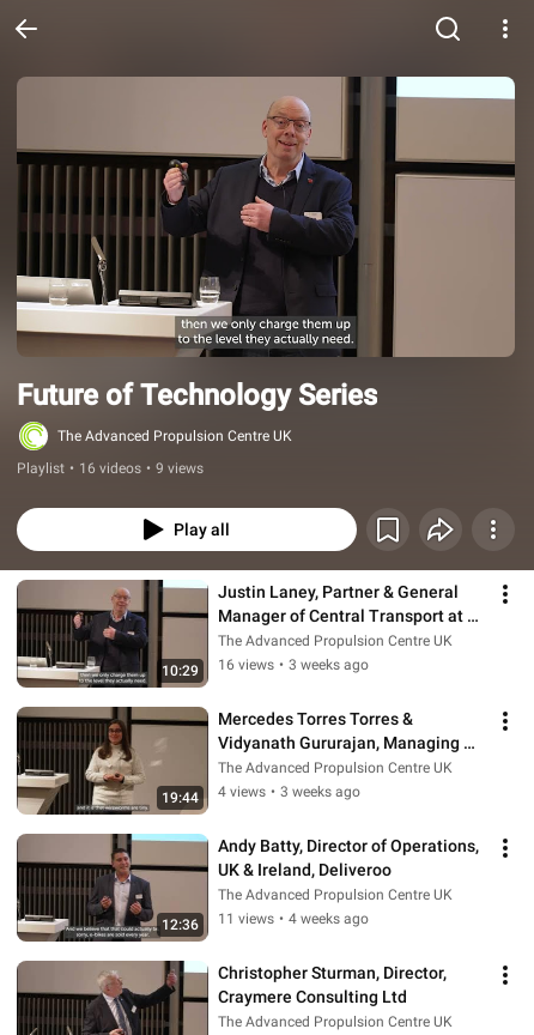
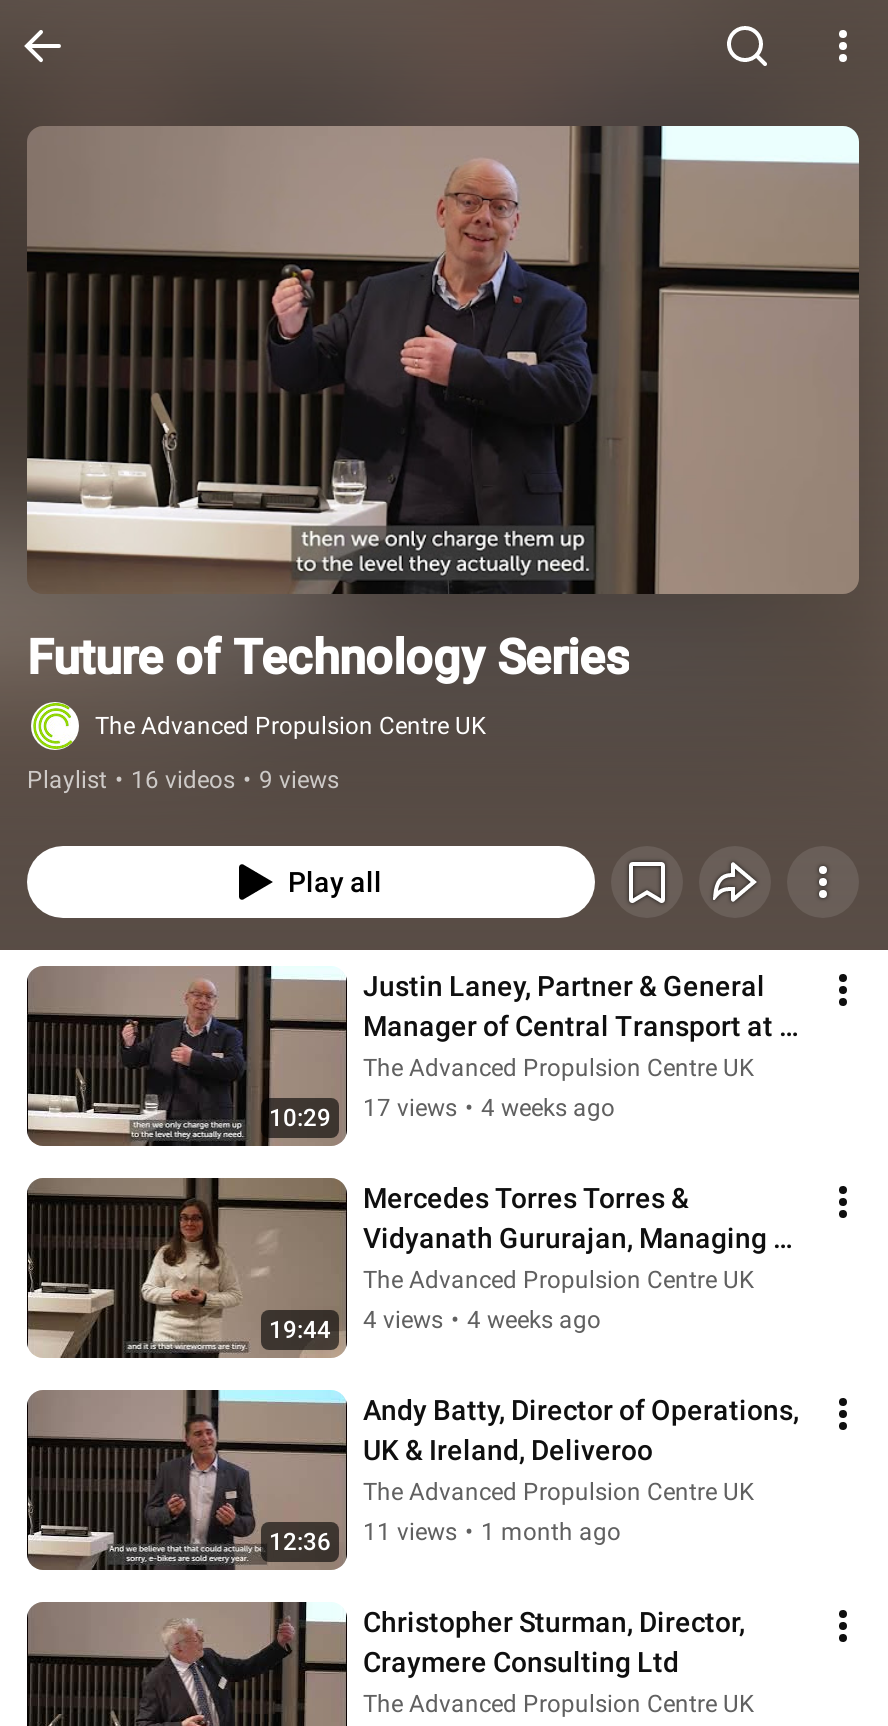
[218,657,369,673] 16 views • 3 weeks ago -> [363,1094,615,1122] 17 views • 4 weeks ago
[218,784,360,800] 4 views • 3 weeks ago -> [363,1306,601,1334] 4 views • 4 weeks ago
[218,911,369,927] 11 views • 4 weeks ago -> [363,1518,621,1546] 11 views • 1 month ago

